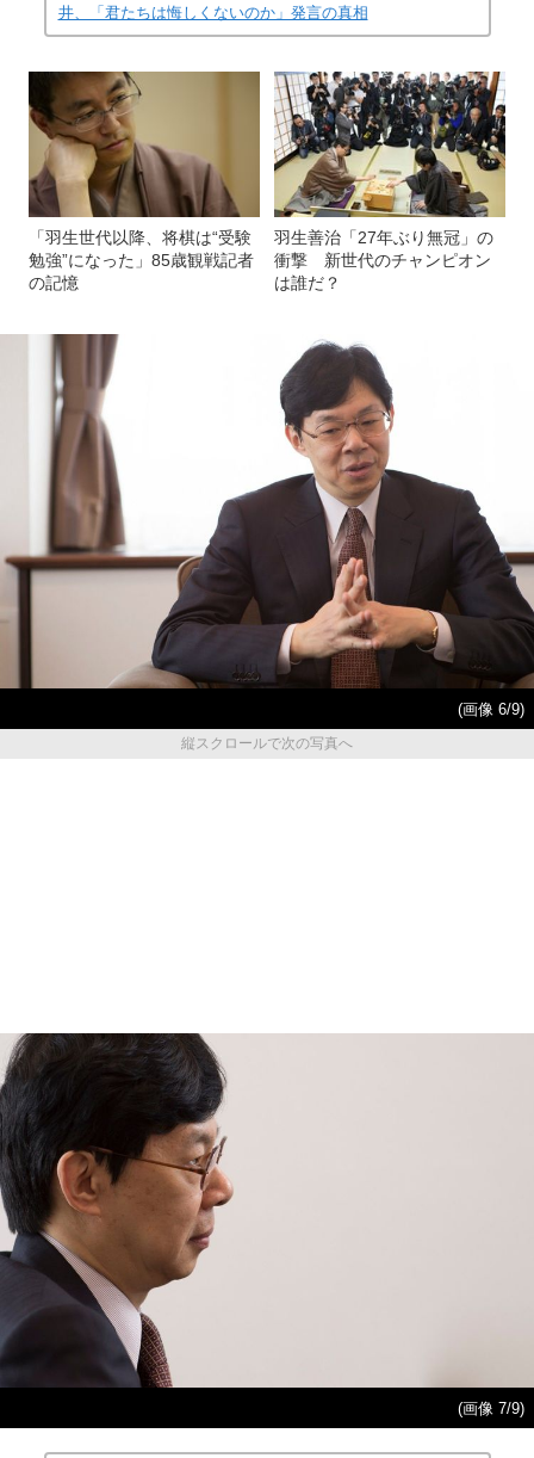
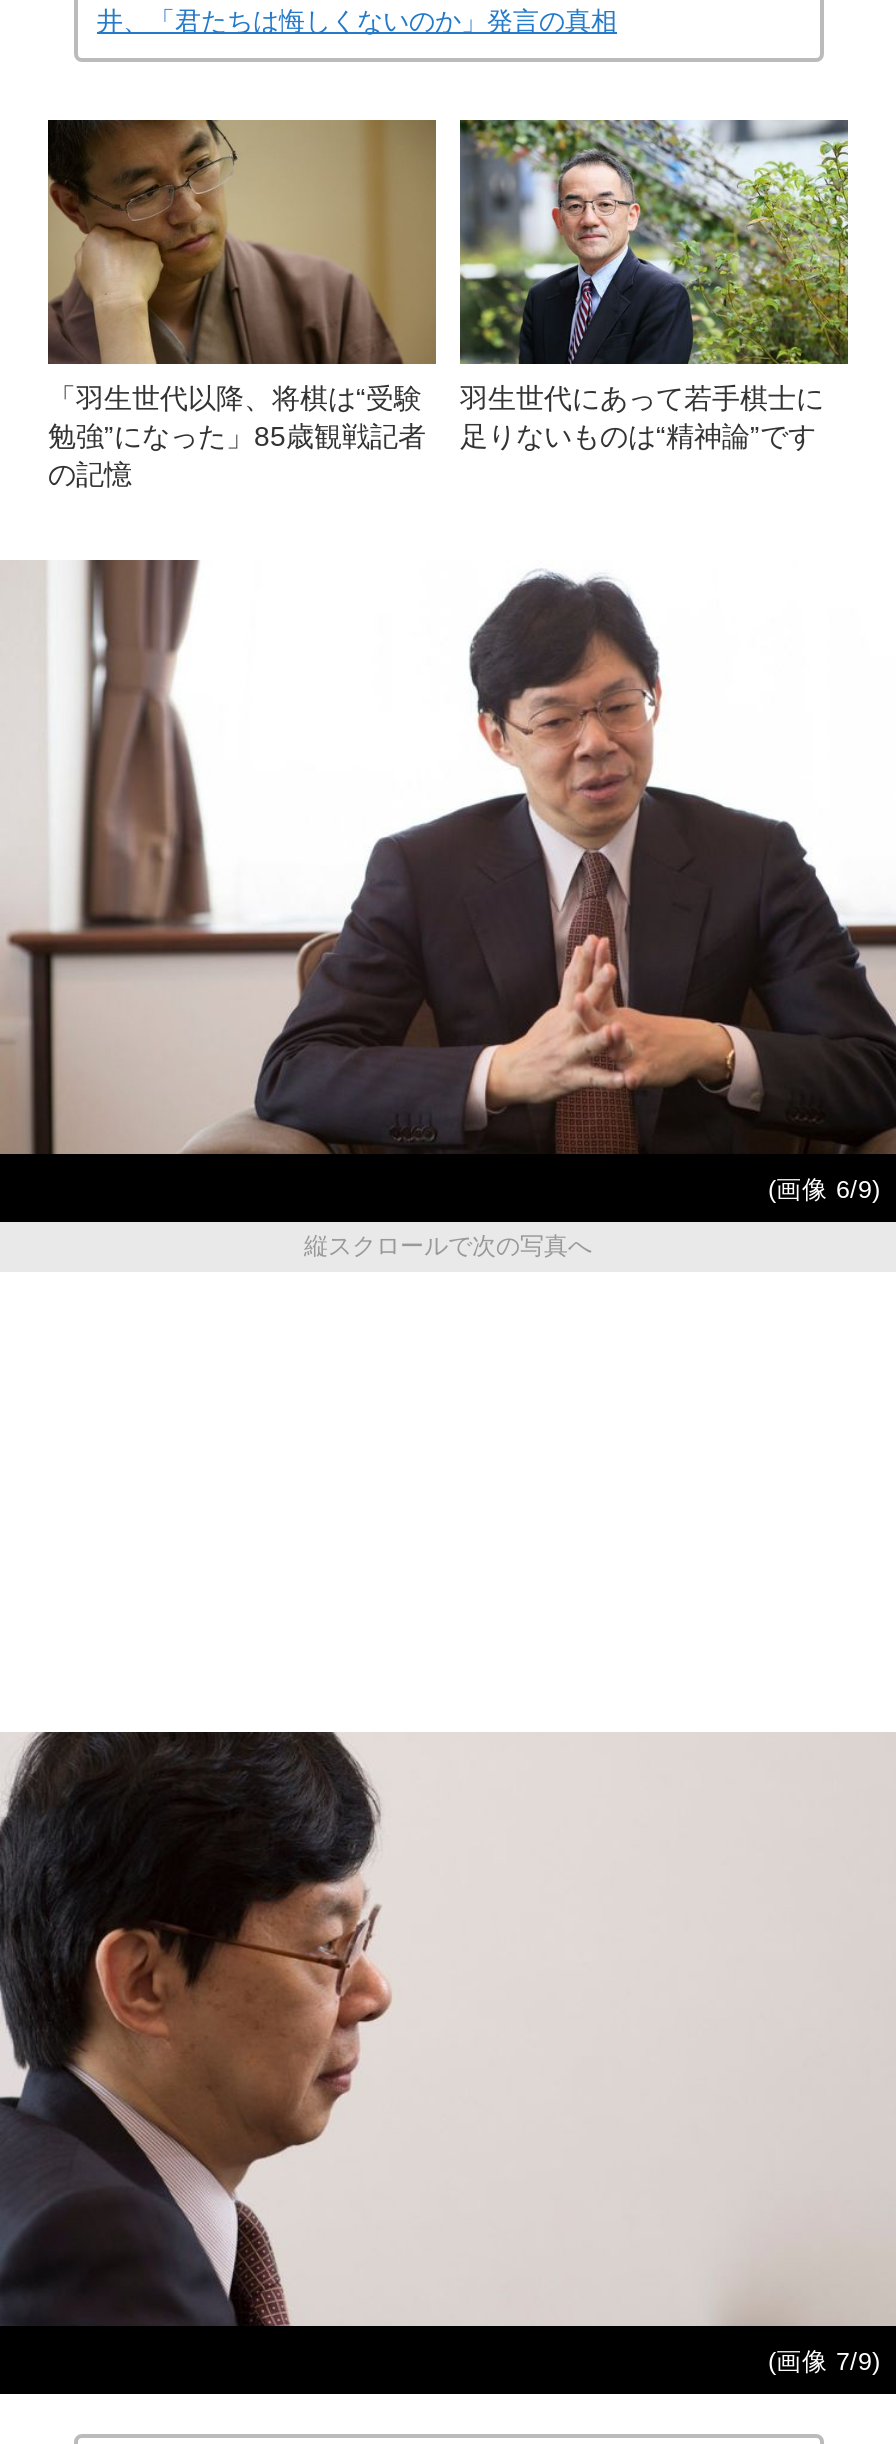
[274,72,507,292] [image] | 羽生善治「27年ぶり無冠」の | 衝撃 新世代のチャンピオン | は誰だ？ -> [458,118,850,451] [image] | 羽生世代にあって若手棋士に | 足りないものは“精神論”です

